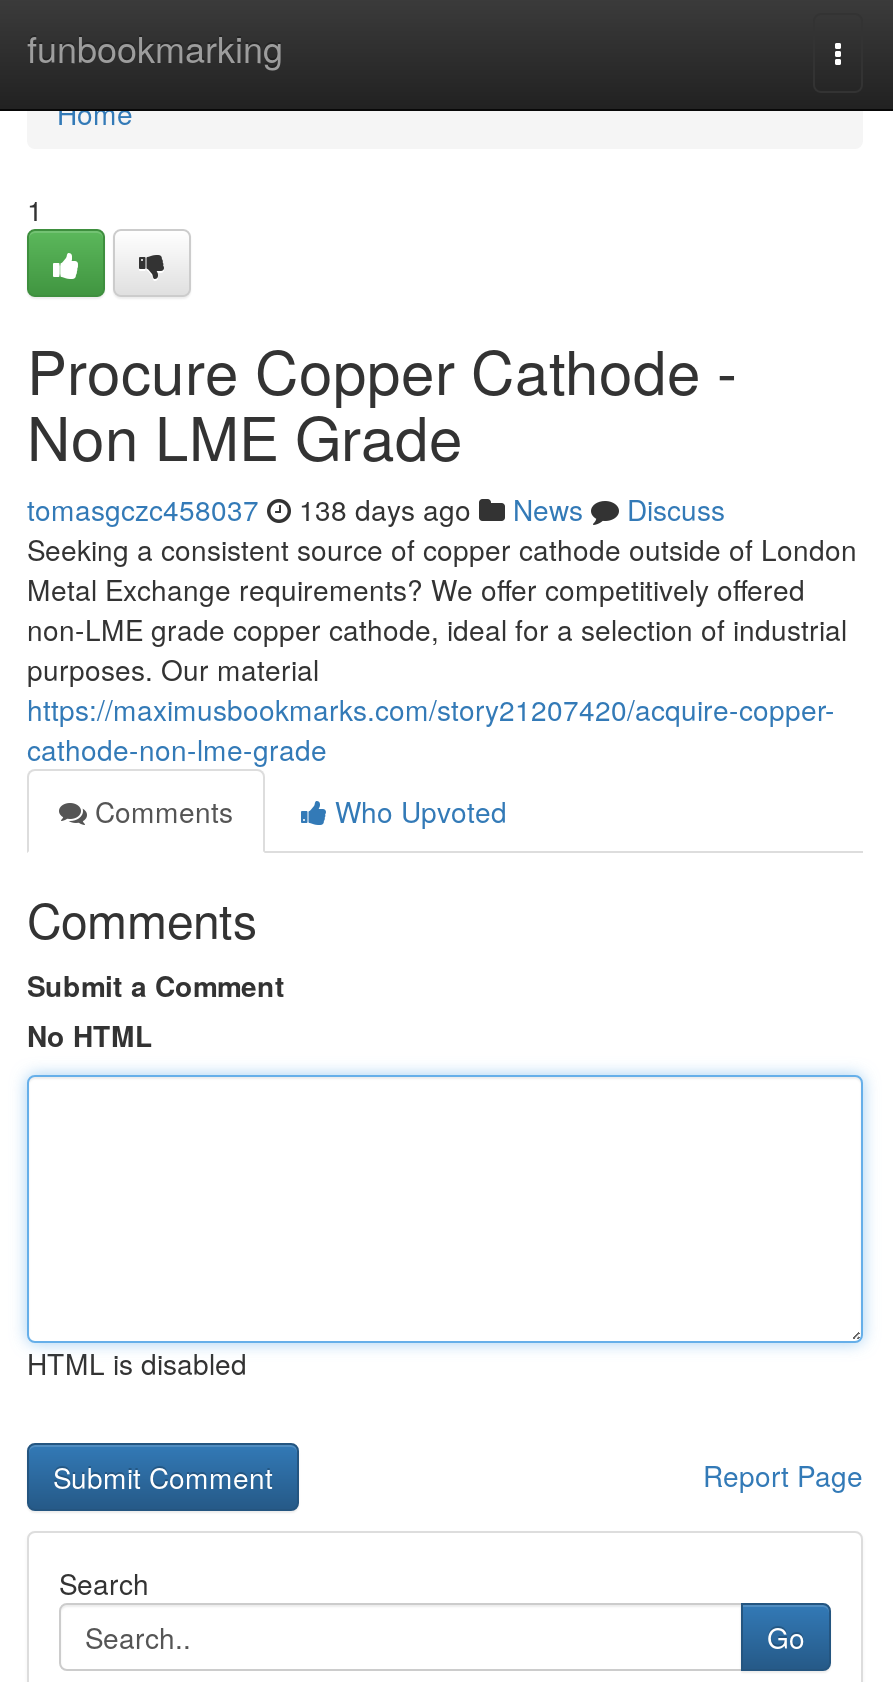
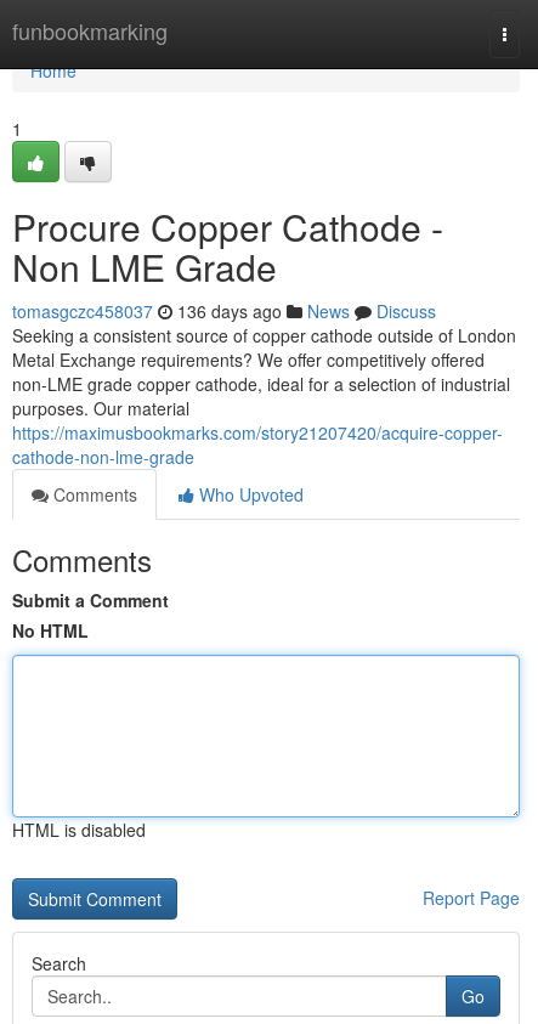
[27,489,725,529] tomasgczc458037 138 days ago News Discuss -> [12,299,436,323] tomasgczc458037 136 days ago News Discuss

